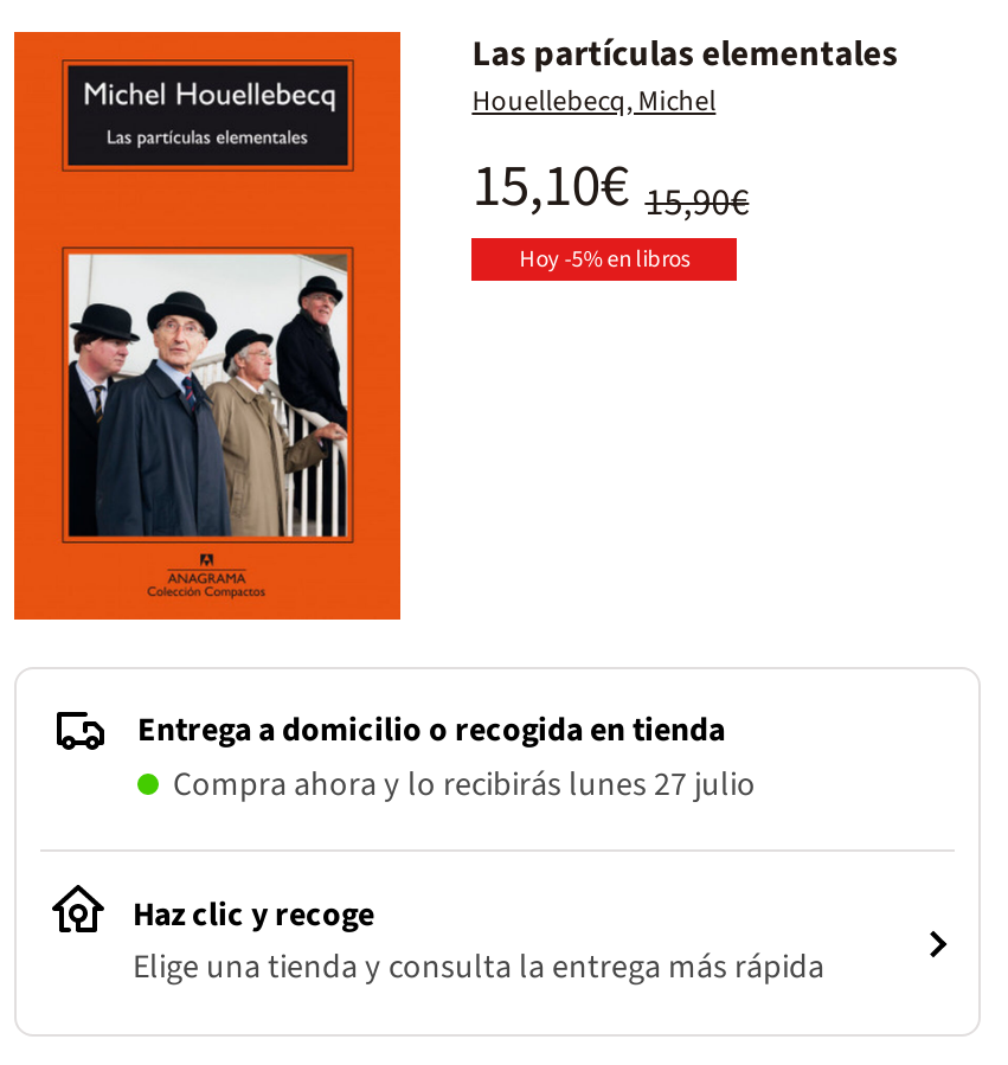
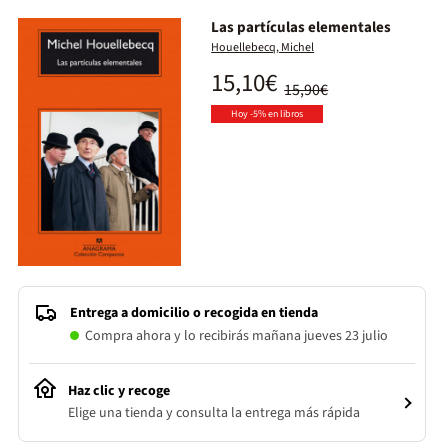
[173,762,756,810] Compra ahora y lo recibirás lunes 27 julio -> [85,326,388,346] Compra ahora y lo recibirás mañana jueves 23 julio

